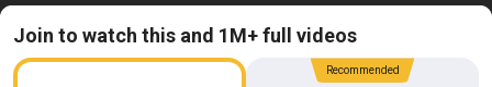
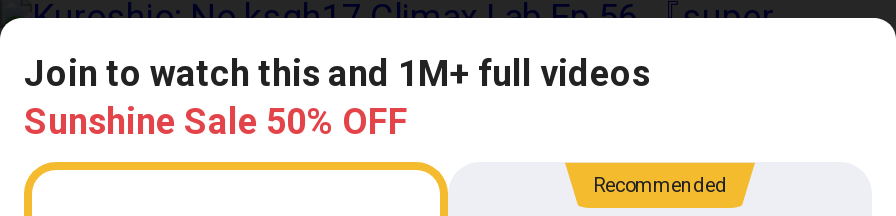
none -> [24,101,408,143] Sunshine Sale 50% OFF

